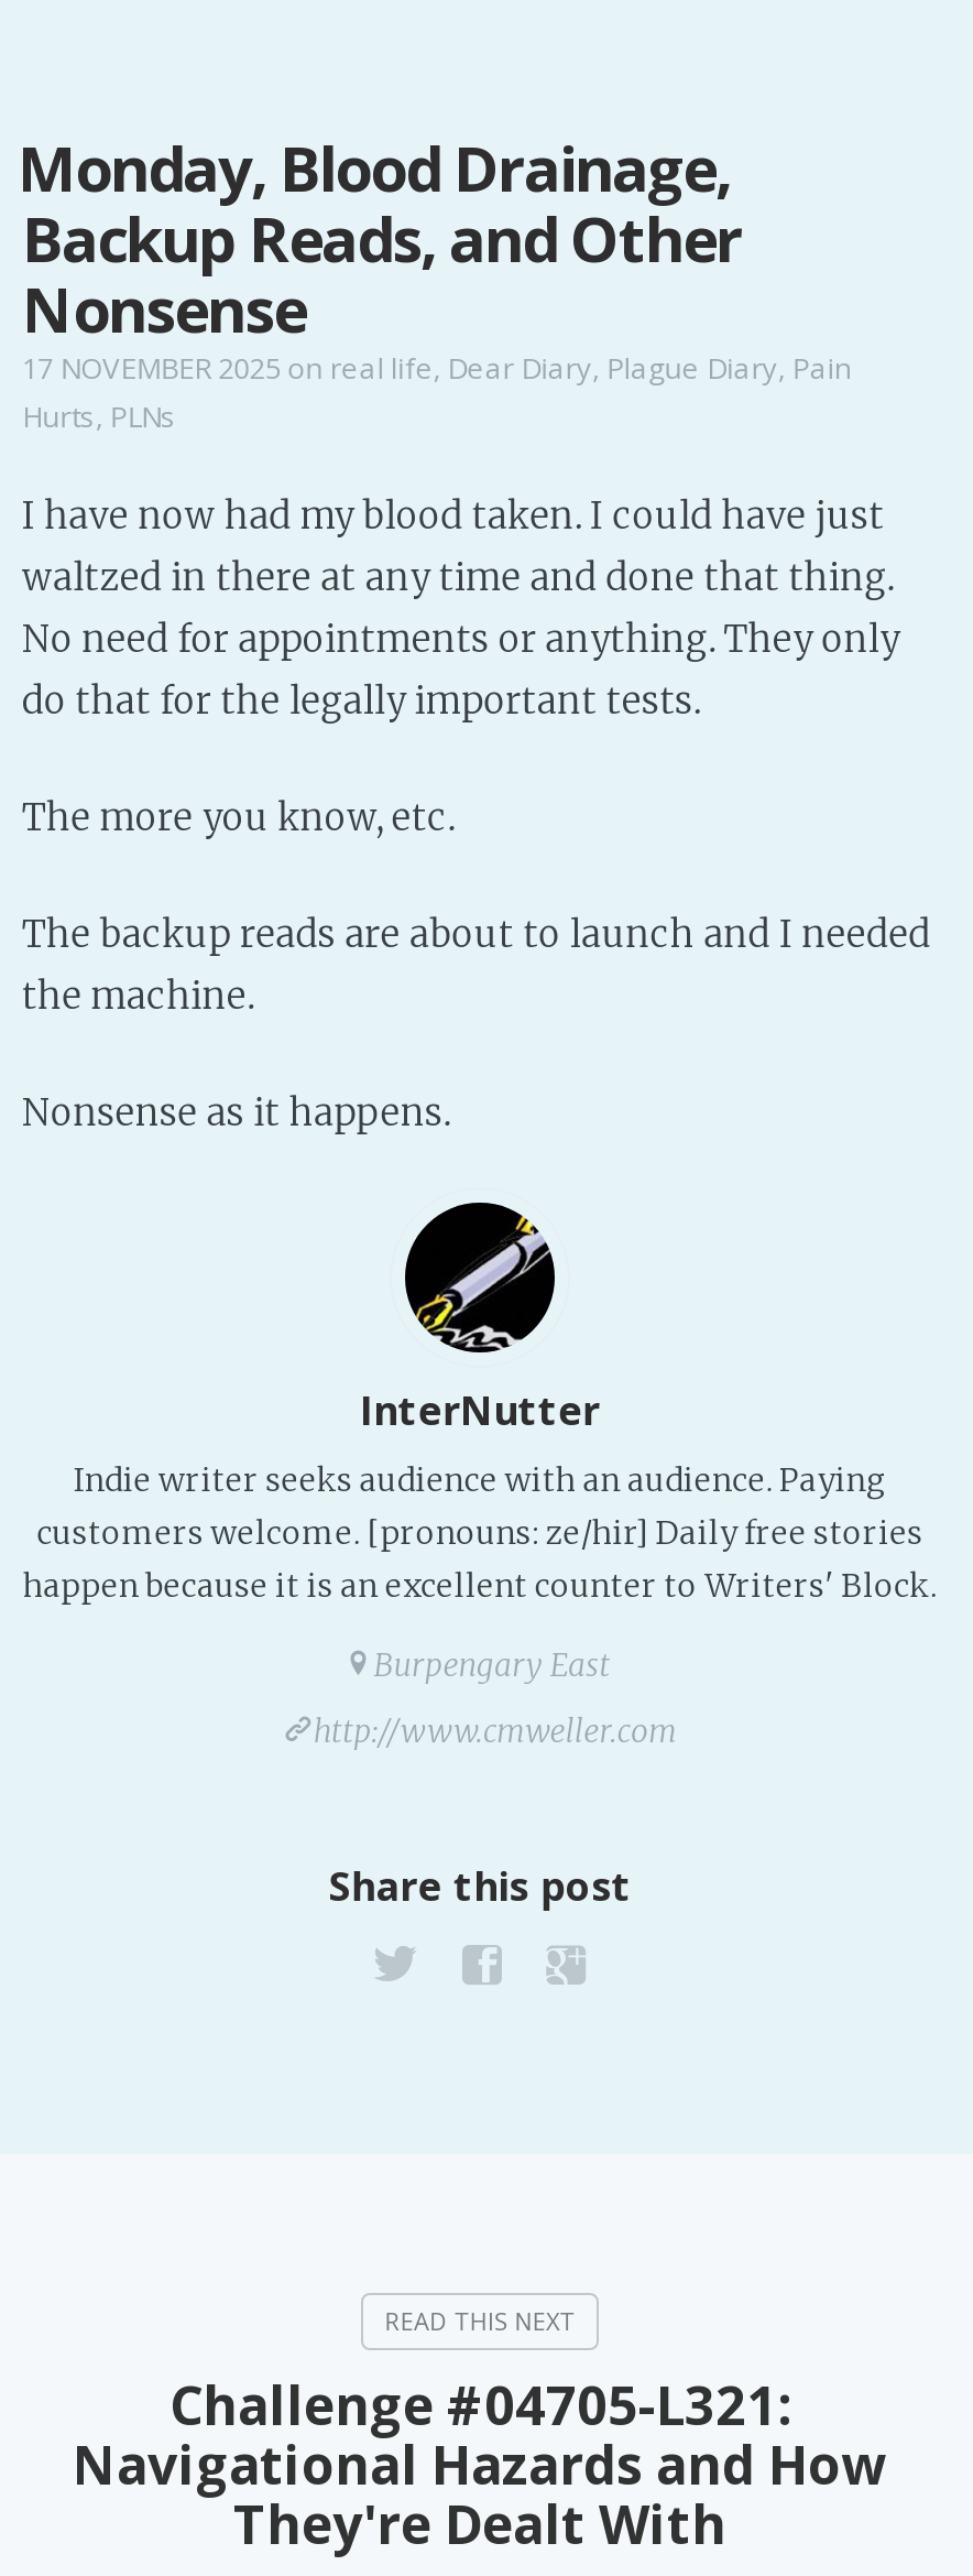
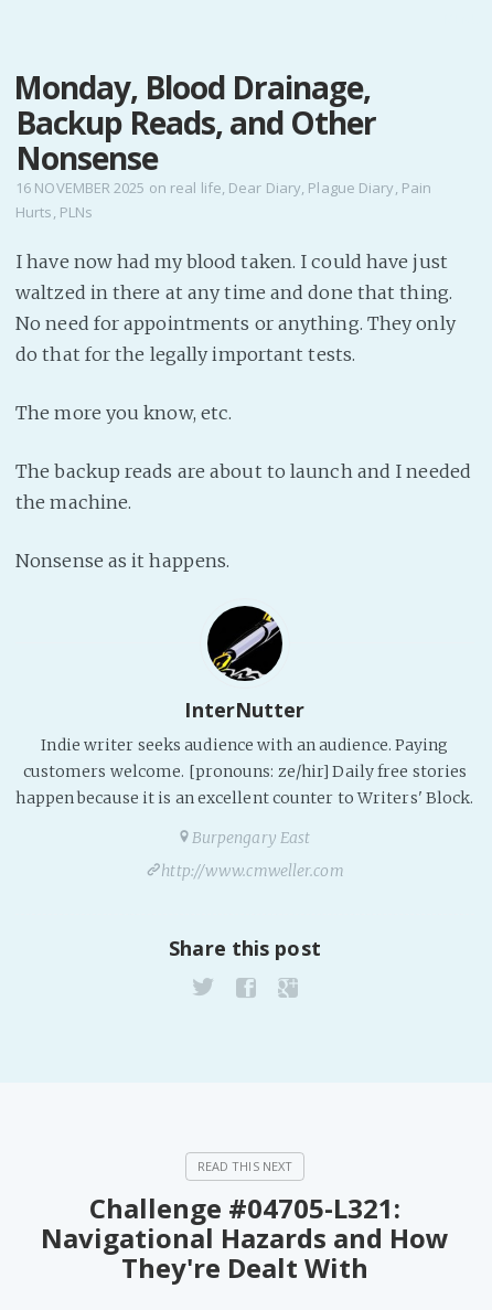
[22,348,852,388] 17 NOVEMBER 2025 on real life, Dear Diary, Plague Diary, Pain -> [15,178,431,198] 16 NOVEMBER 2025 on real life, Dear Diary, Plague Diary, Pain

